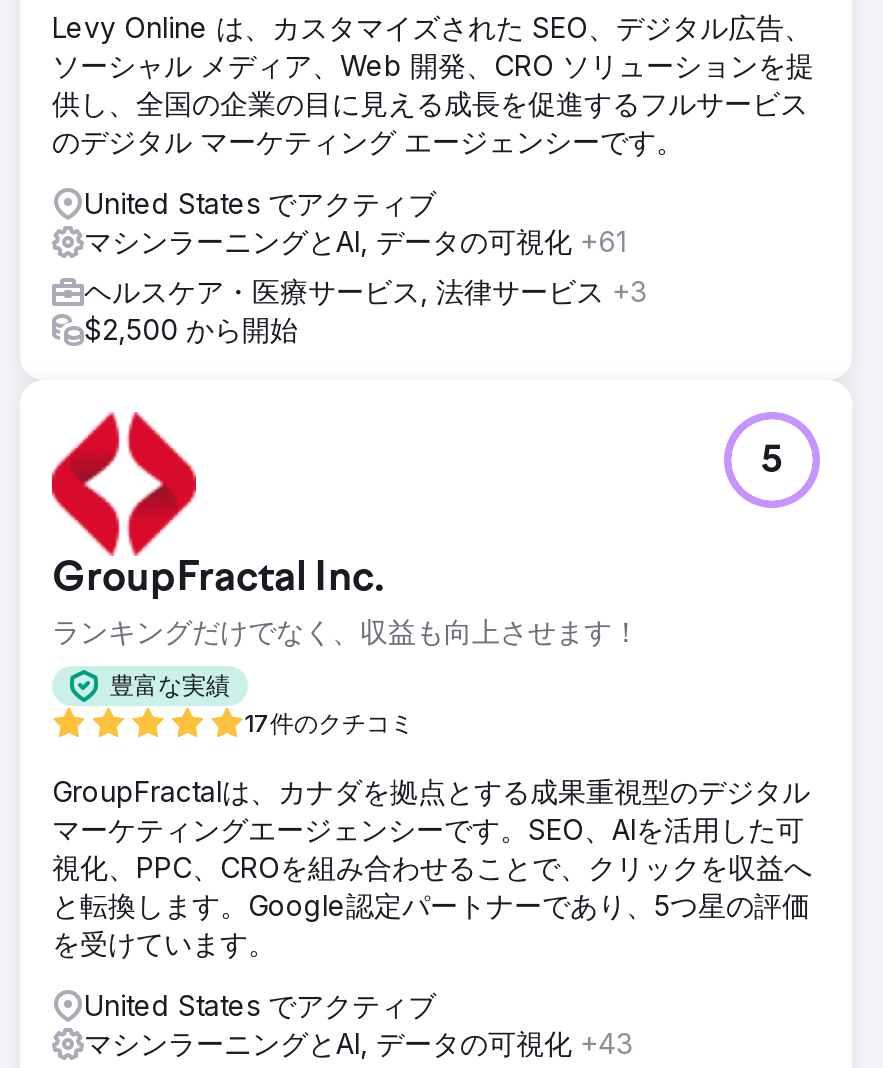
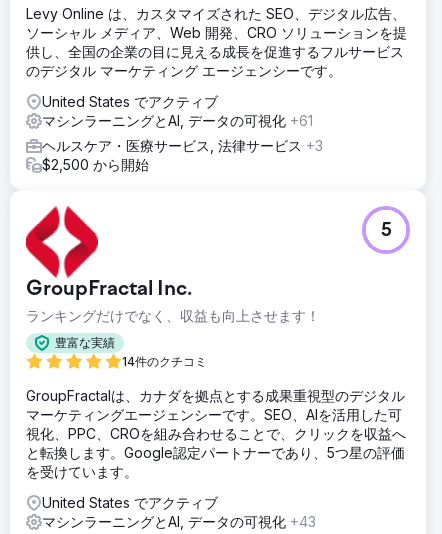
[244,707,414,737] 17件のクチコミ -> [122,354,207,369] 14件のクチコミ

